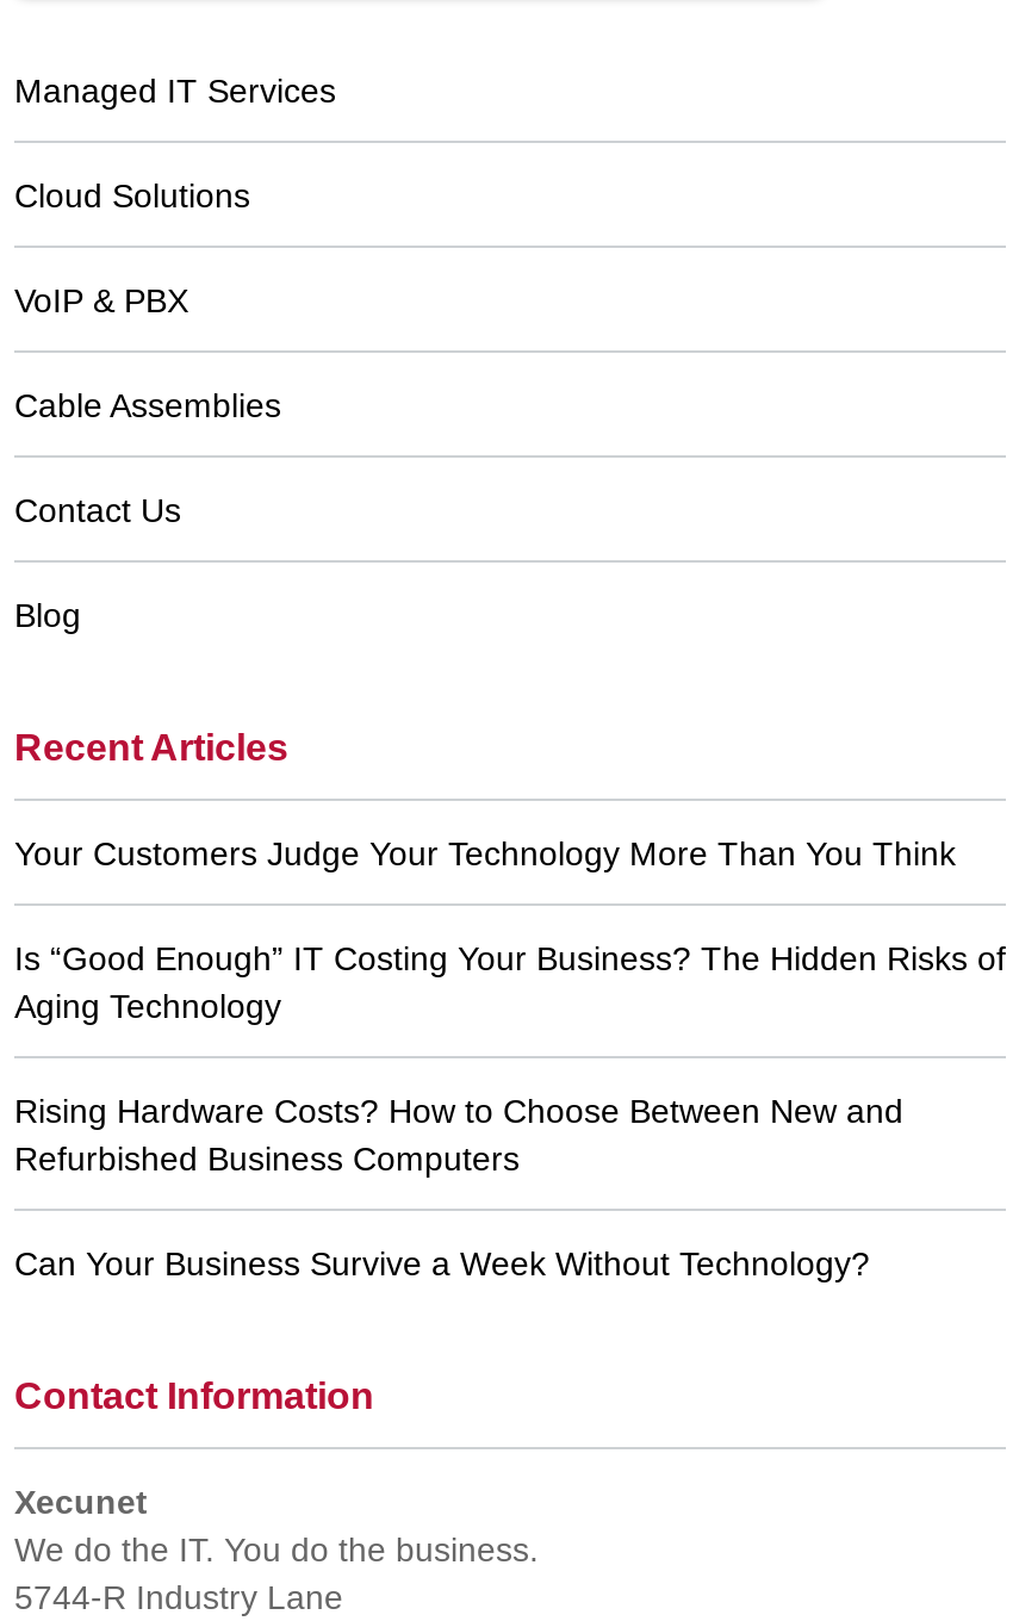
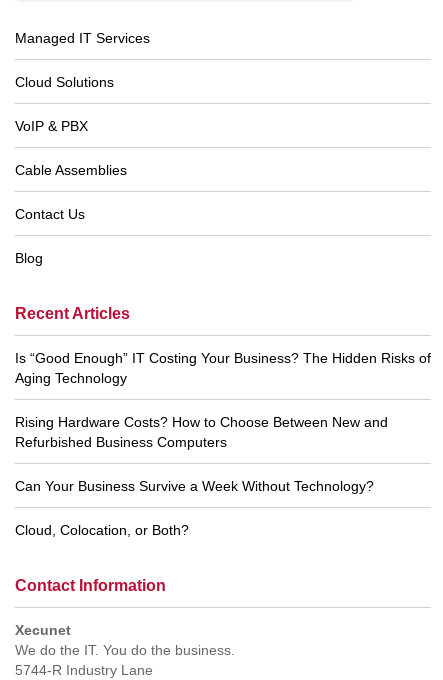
[14,834,956,872] Your Customers Judge Your Technology More Than You Think -> none
moved [14,939,1006,1282] -> [15,350,431,494]: Is “Good Enough” IT Costing Your Business? The Hidden Risks of | Aging Technology | Rising Hardware Costs? How to Choose Between New and | Refurbished Business Computers | Can Your Business Survive a Week Without Technology?
none -> [15,522,189,538] Cloud, Colocation, or Both?

